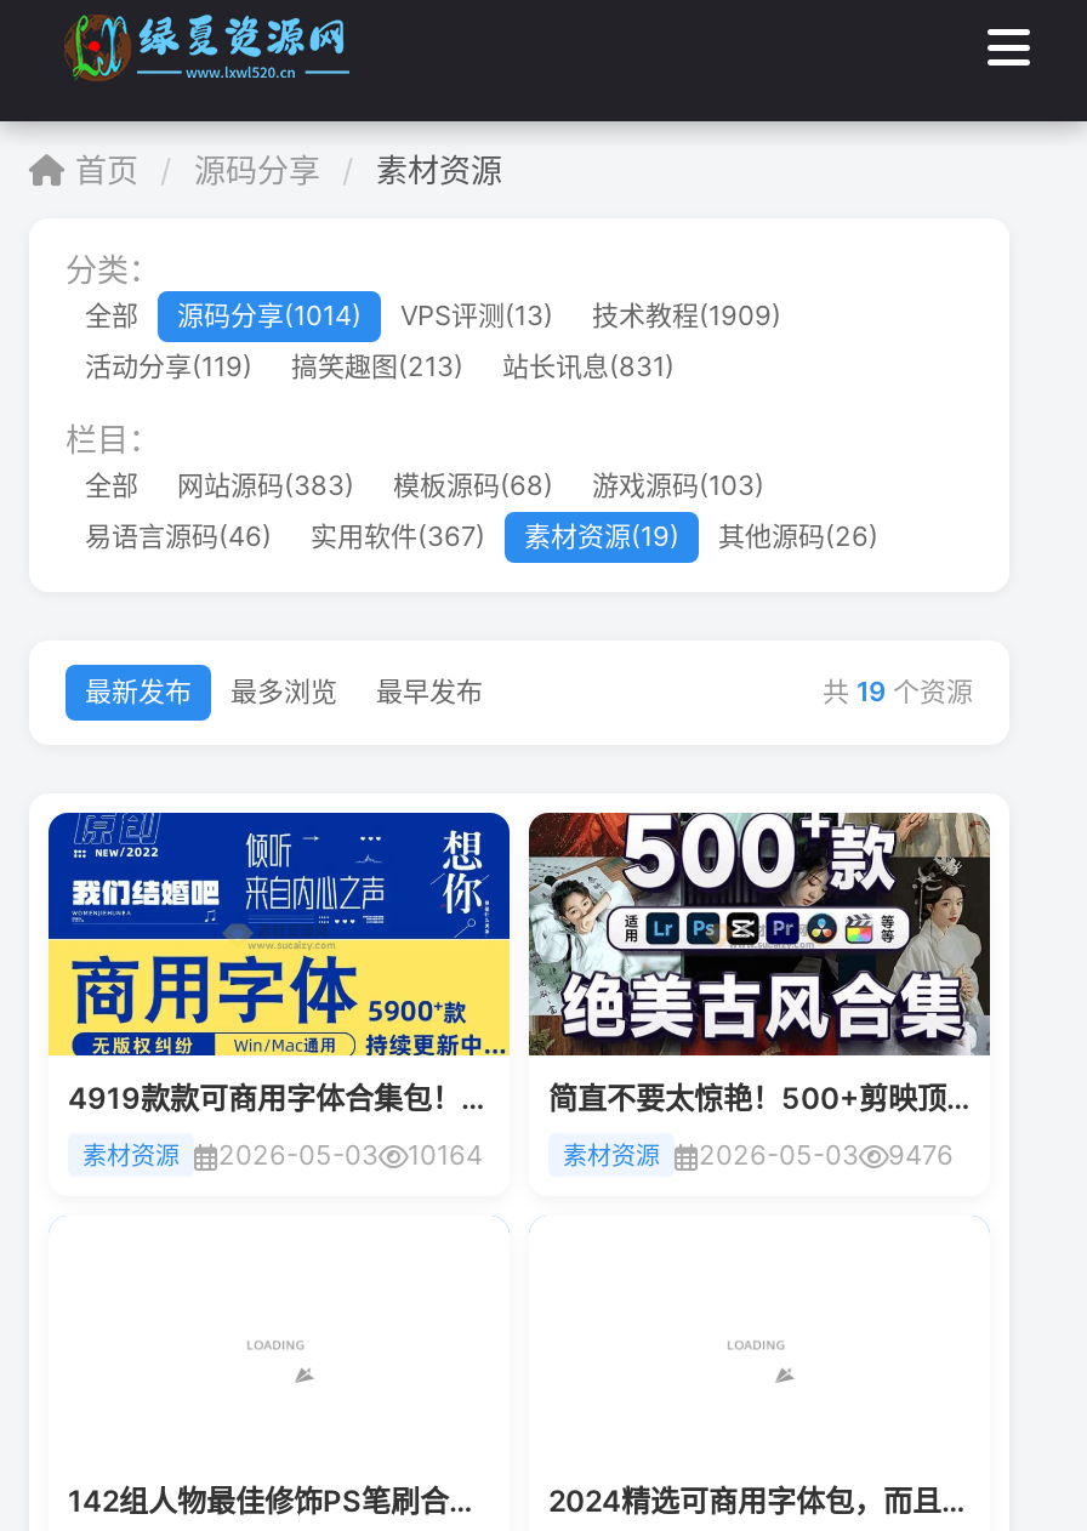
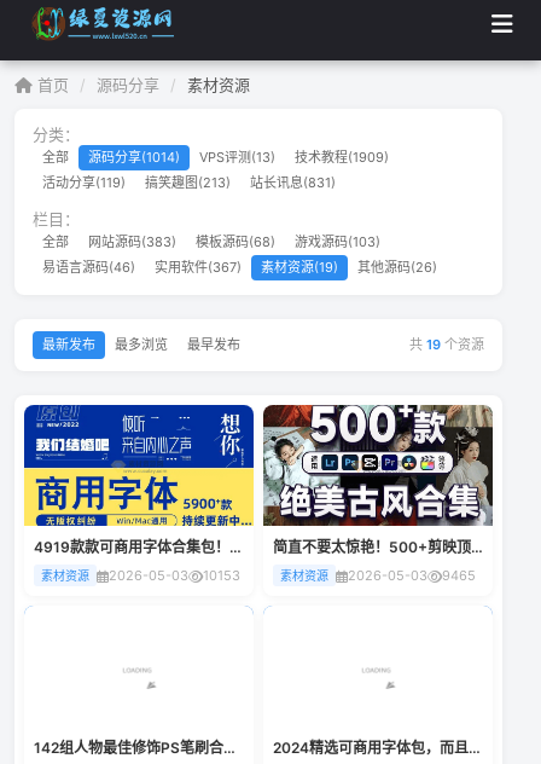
[82,1137,483,1171] 素材资源 2026-05-03 10164 -> [41,566,240,583] 素材资源 2026-05-03 10153
[563,1137,954,1171] 素材资源 2026-05-03 9476 -> [280,566,476,583] 素材资源 2026-05-03 9465

